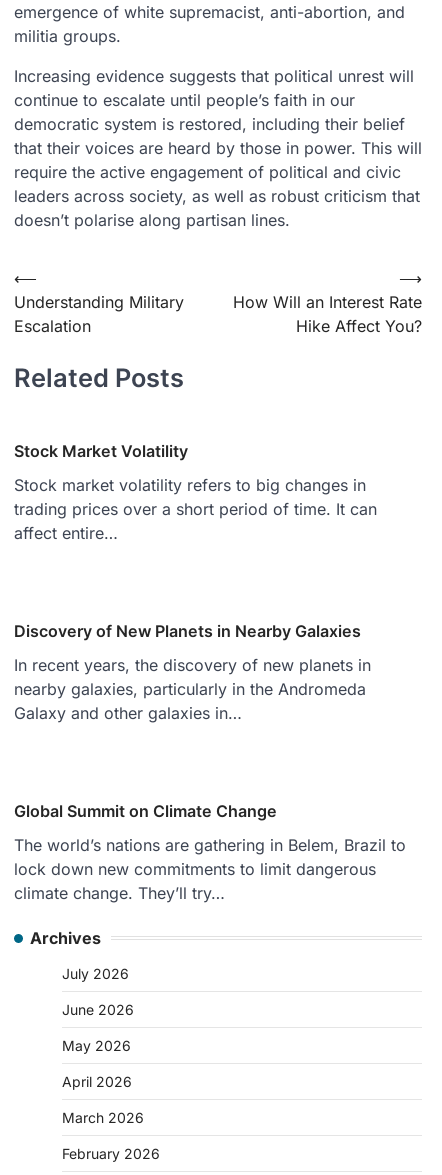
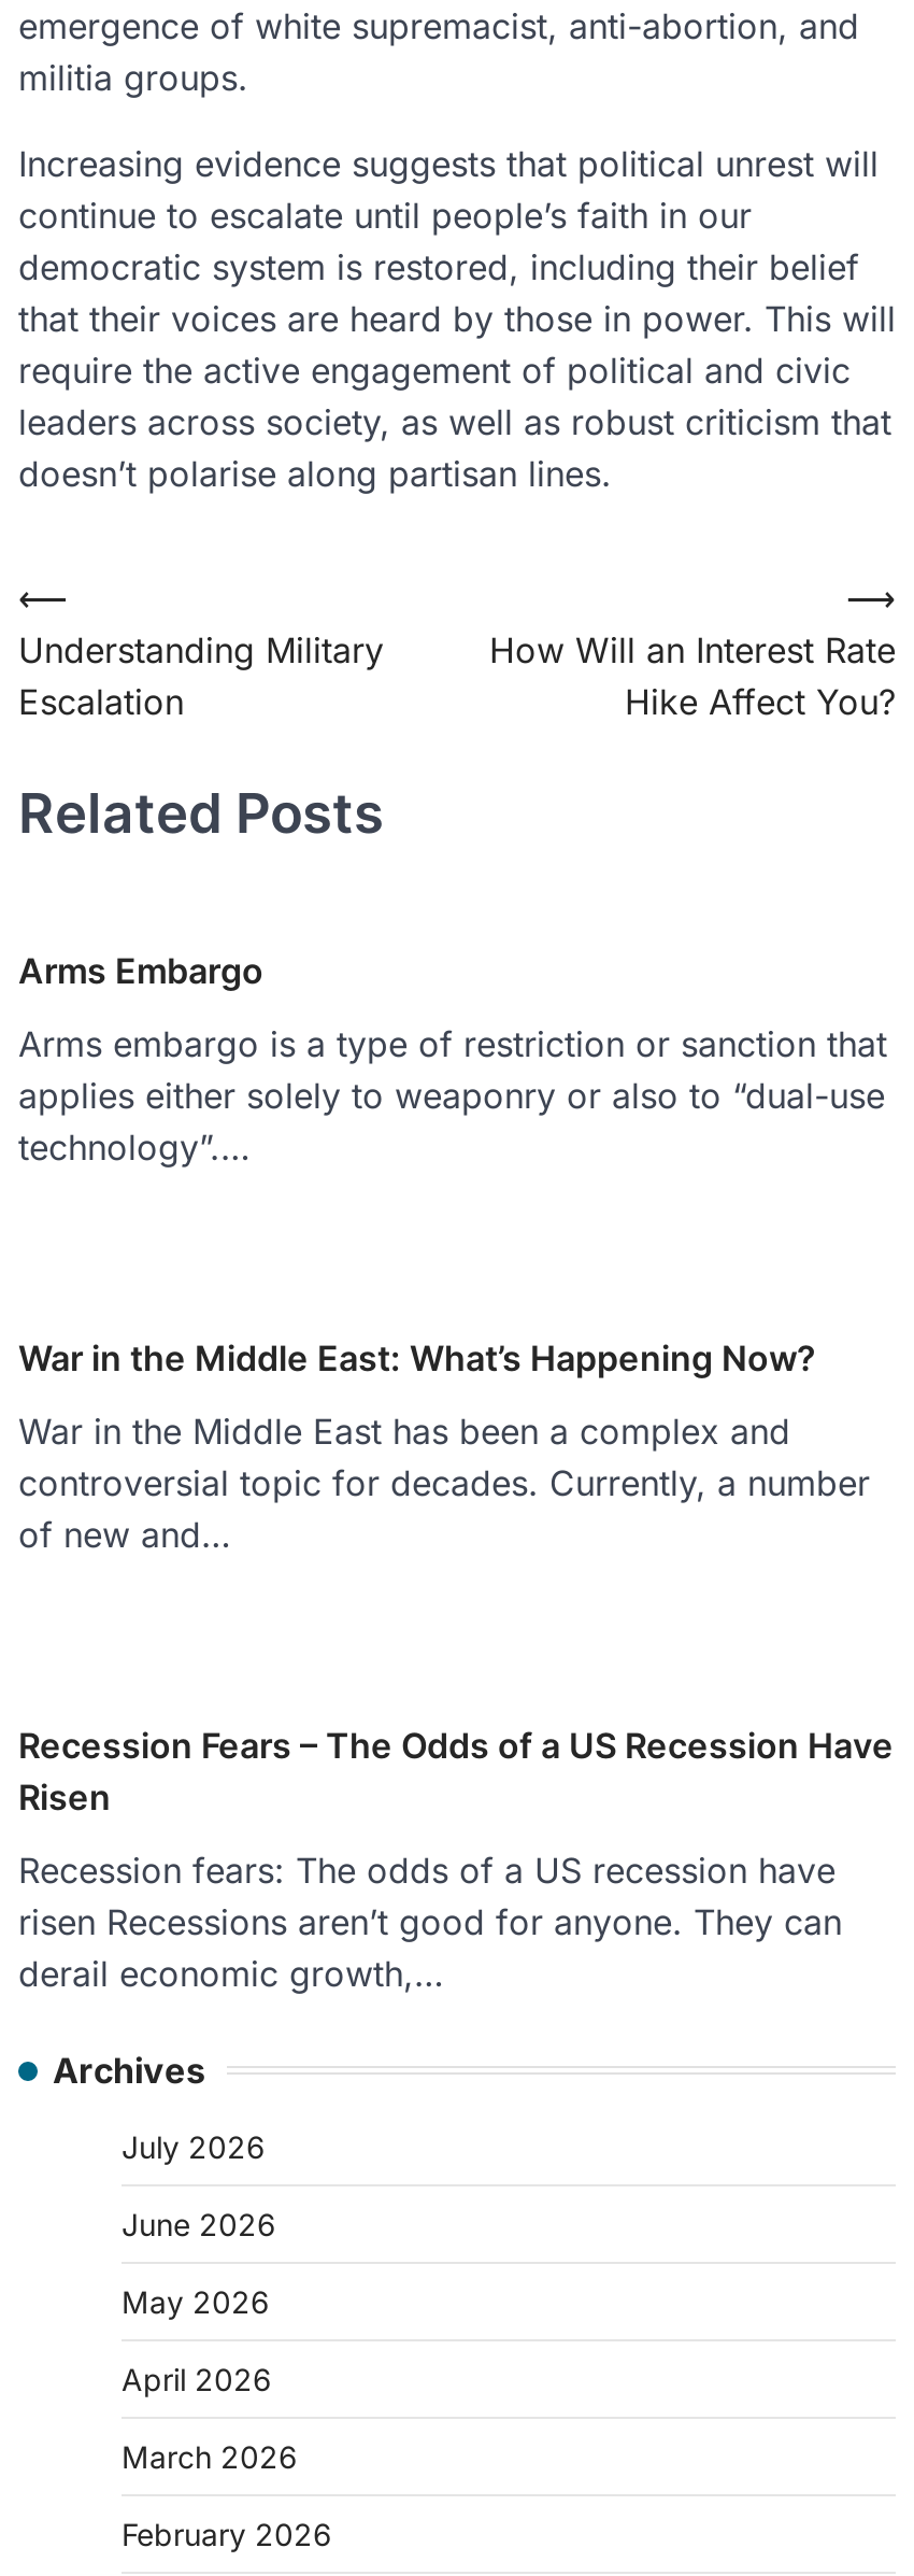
[14,441,188,461] Stock Market Volatility -> [18,949,263,992] Arms Embargo
[14,475,377,543] Stock market volatility refers to big changes in | trading prices over a short period of time. It can | affect entire… -> [18,1022,887,1168] Arms embargo is a type of restriction or sanction that | applies either solely to weaponry or also to “dual-use | technology”.…
[14,621,361,641] Discovery of New Planets in Nearby Galaxies -> [18,1336,816,1379] War in the Middle East: What’s Happening Now?
[14,655,371,723] In recent years, the discovery of new planets in | nearby galaxies, particularly in the Andromeda | Galaxy and other galaxies in… -> [18,1409,870,1556] War in the Middle East has been a complex and | controversial topic for decades. Currently, a number | of new and…
[14,801,277,821] Global Summit on Climate Change -> [18,1724,894,1818] Recession Fears – The Odds of a US Recession Have | Risen
[14,835,406,903] The world’s nations are gathering in Belem, Brazil to | lock down new commitments to limit dangerous | climate change. They’ll try… -> [18,1848,842,1995] Recession fears: The odds of a US recession have | risen Recessions aren’t good for anyone. They can | derail economic growth,…

